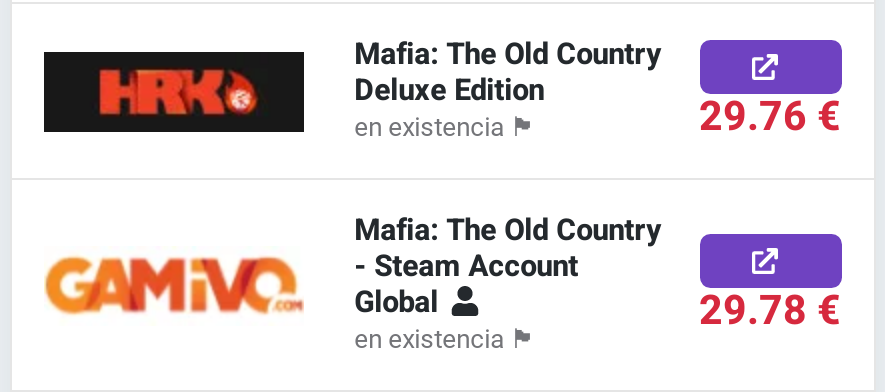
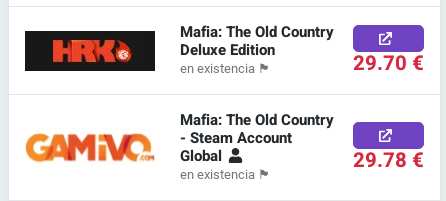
[699,88,841,148] 29.76 € -> [352,49,423,79] 29.70 €

